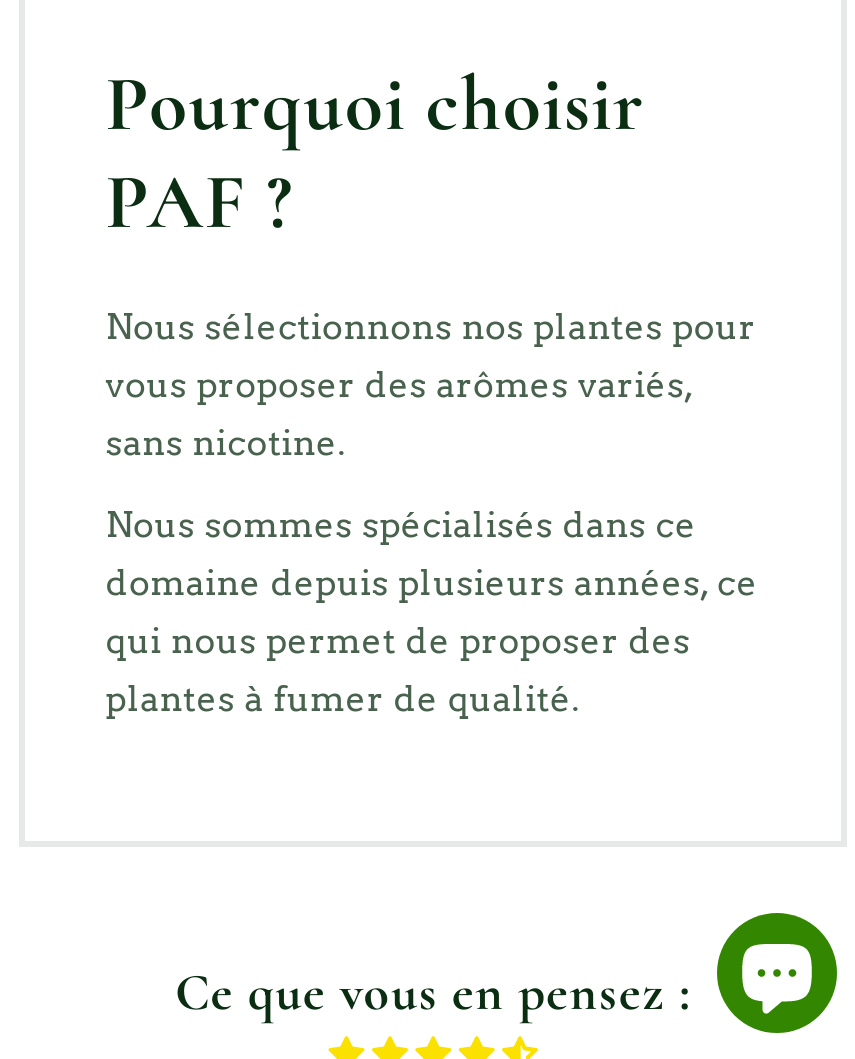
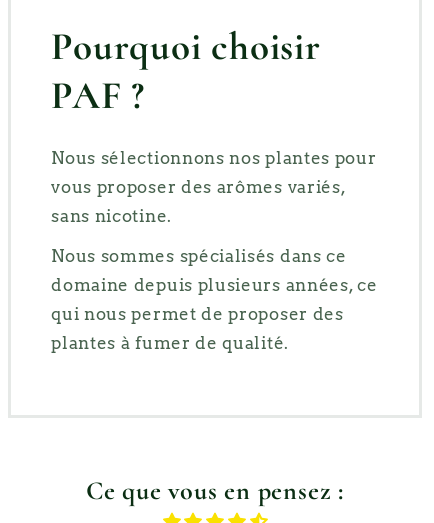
[715,911,839,1035] [image] -> none

